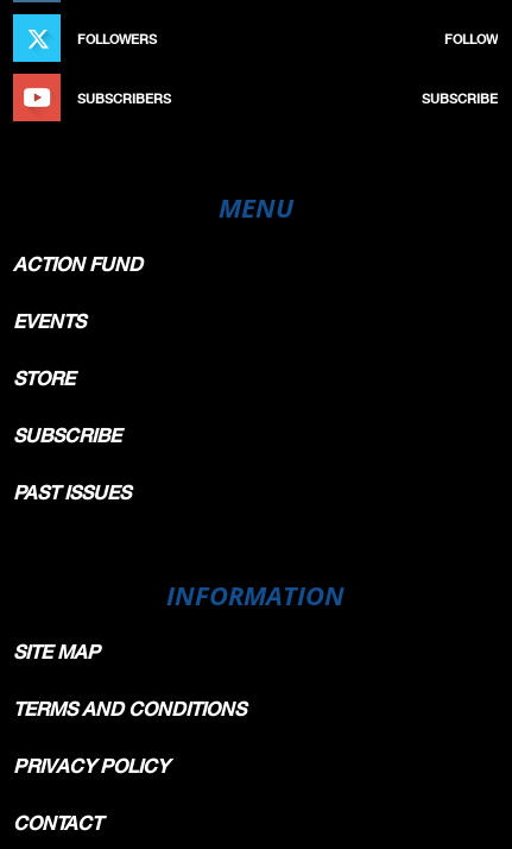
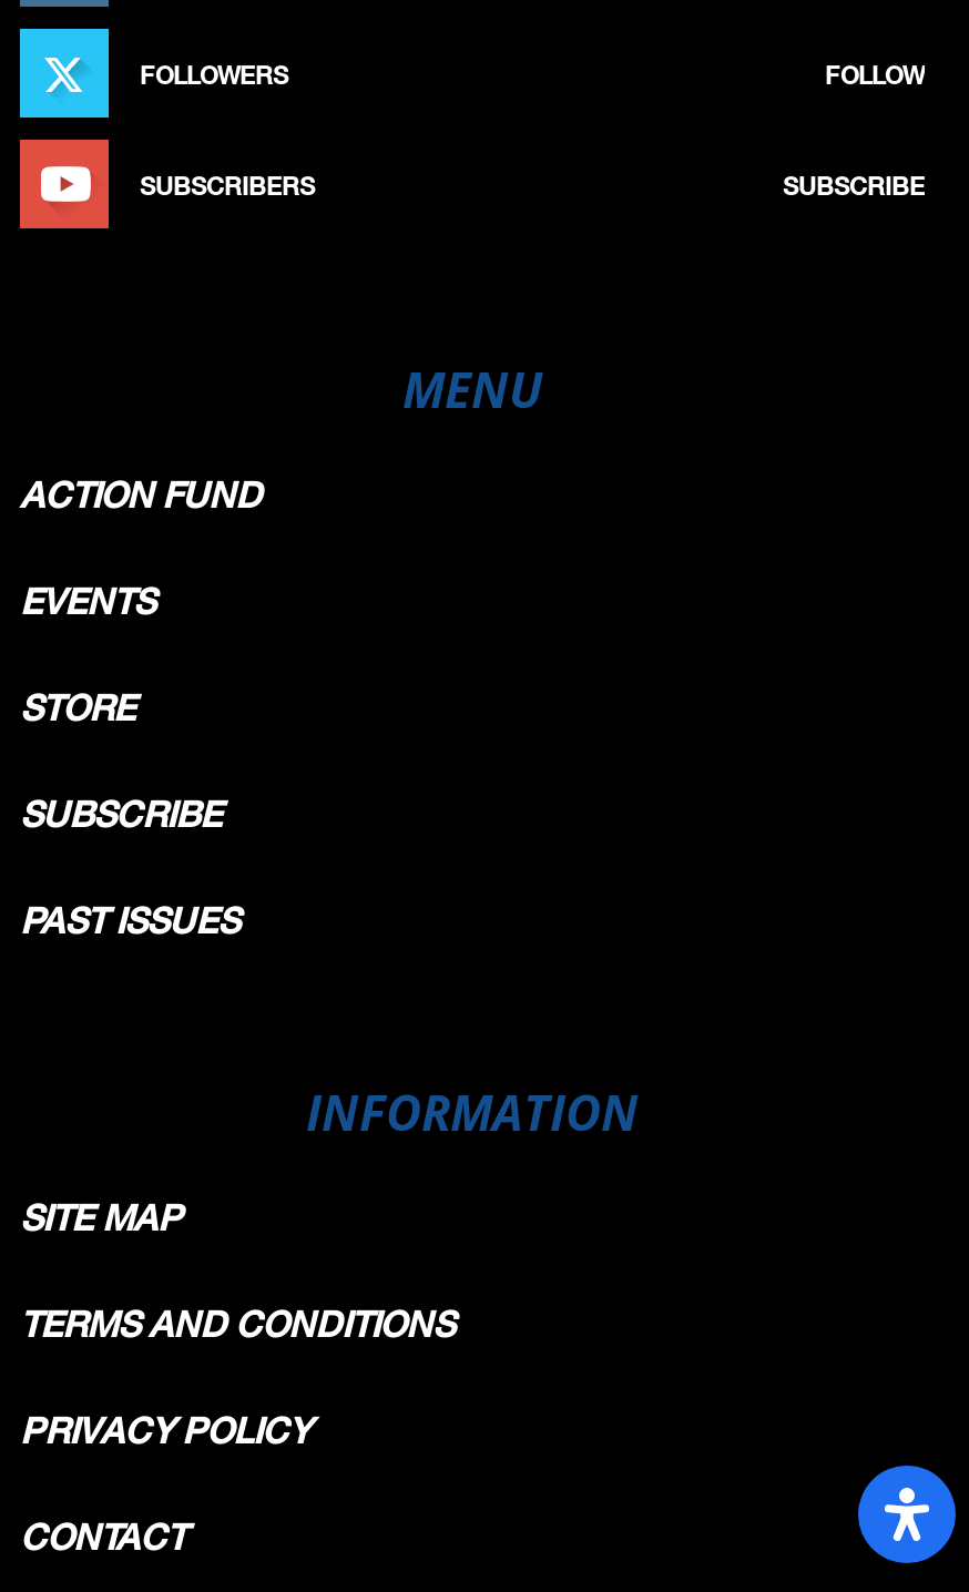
none -> [856,1463,958,1565] [image]

